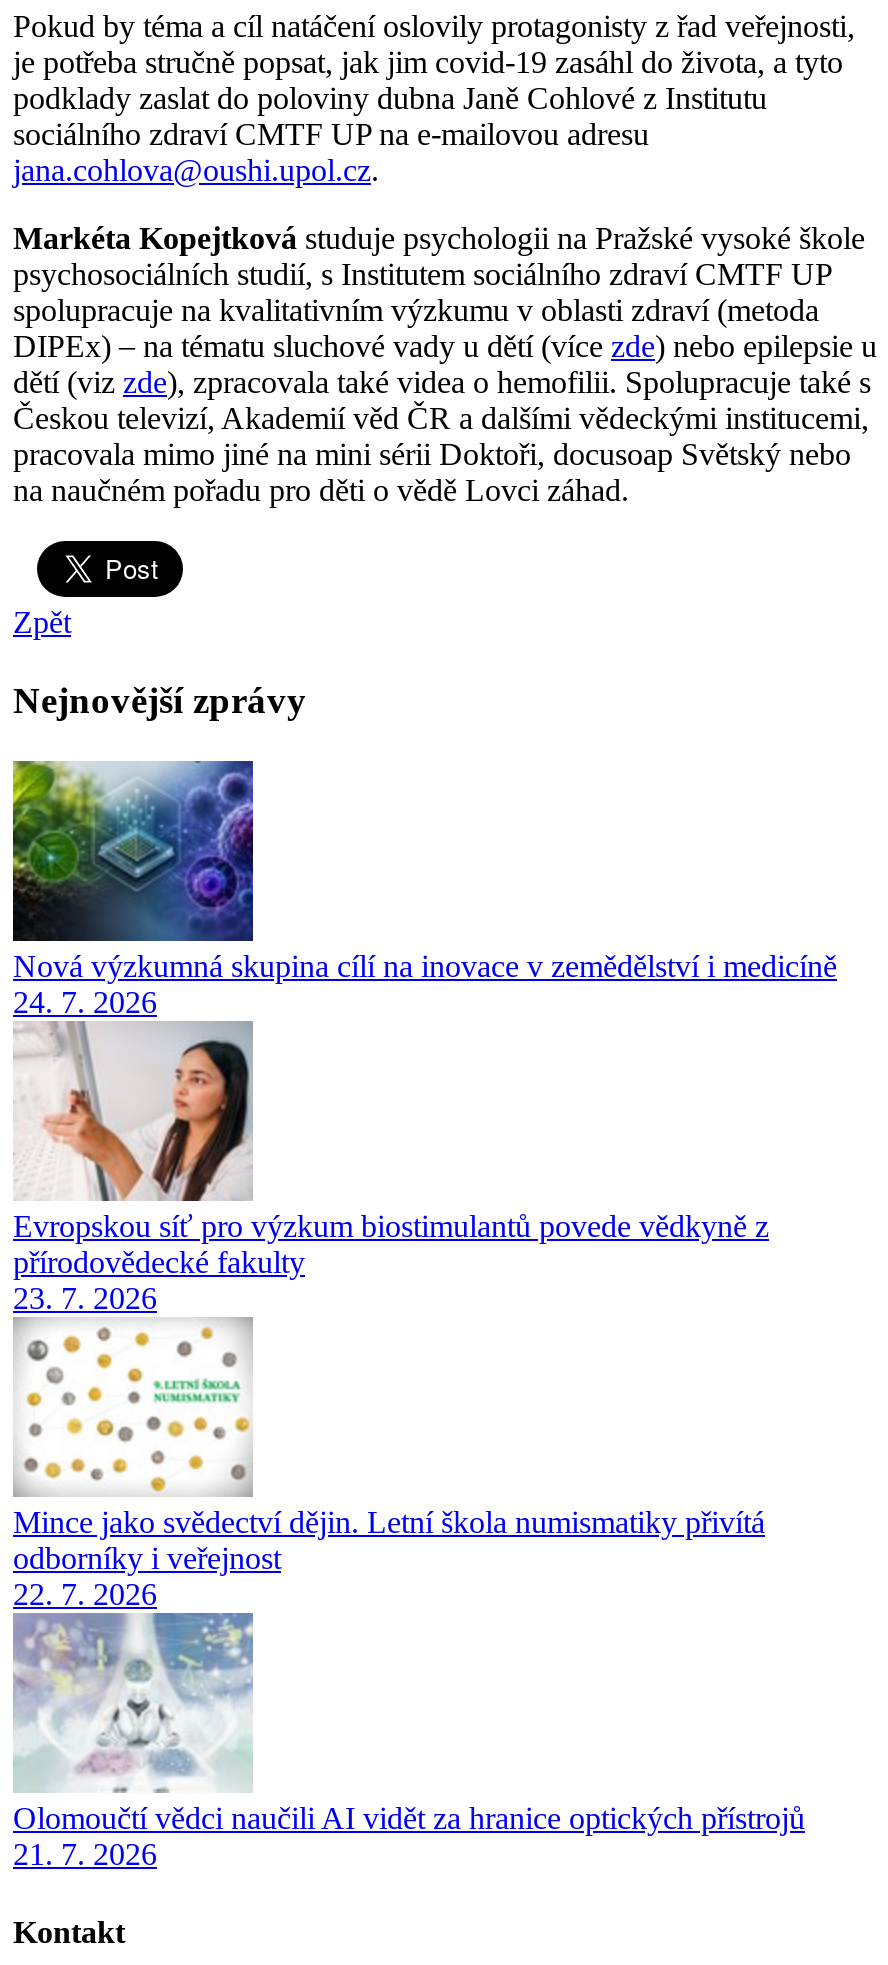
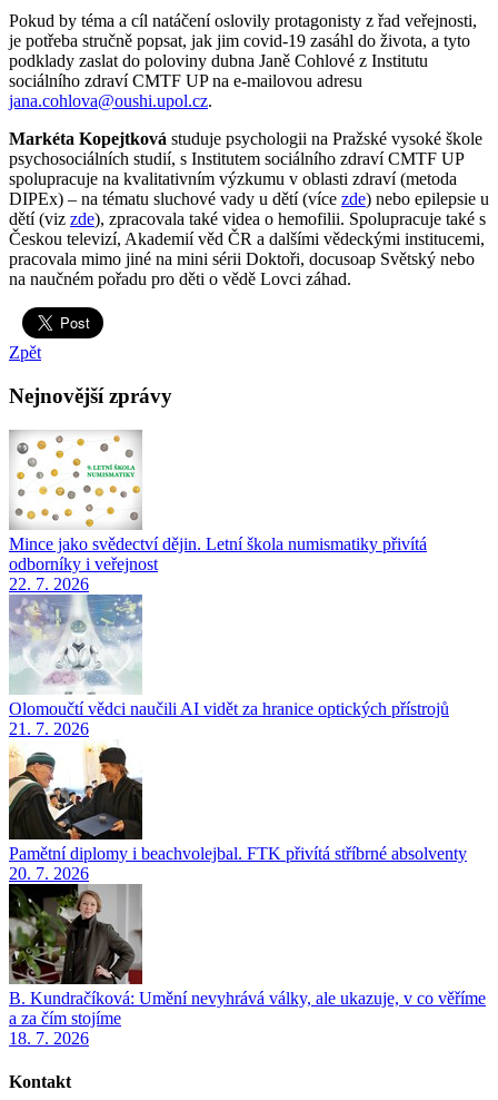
[11,761,837,1018] [image] | Nová výzkumná skupina cílí na inovace v zemědělství i medicíně | 24. 7. 2026 -> none
[13,1021,769,1314] [image] | Evropskou síť pro výzkum biostimulantů povede vědkyně z | přírodovědecké fakulty | 23. 7. 2026 -> none
moved [13,1315,805,1870] -> [9,429,449,738]: [image] | Mince jako svědectví dějin. Letní škola numismatiky přivítá | odborníky i veřejnost | 22. 7. 2026 | Olomoučtí vědci naučili AI vidět za hranice optických přístrojů | 21. 7. 2026
none -> [8,746,467,882] [image] | Pamětní diplomy i beachvolejbal. FTK přivítá stříbrné absolventy | 20. 7. 2026
none -> [8,883,486,1047] [image] | B. Kundračíková: Umění nevyhrává války, ale ukazuje, v co věříme | a za čím stojíme | 18. 7. 2026

